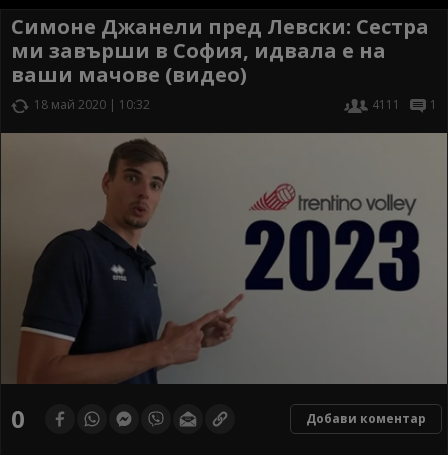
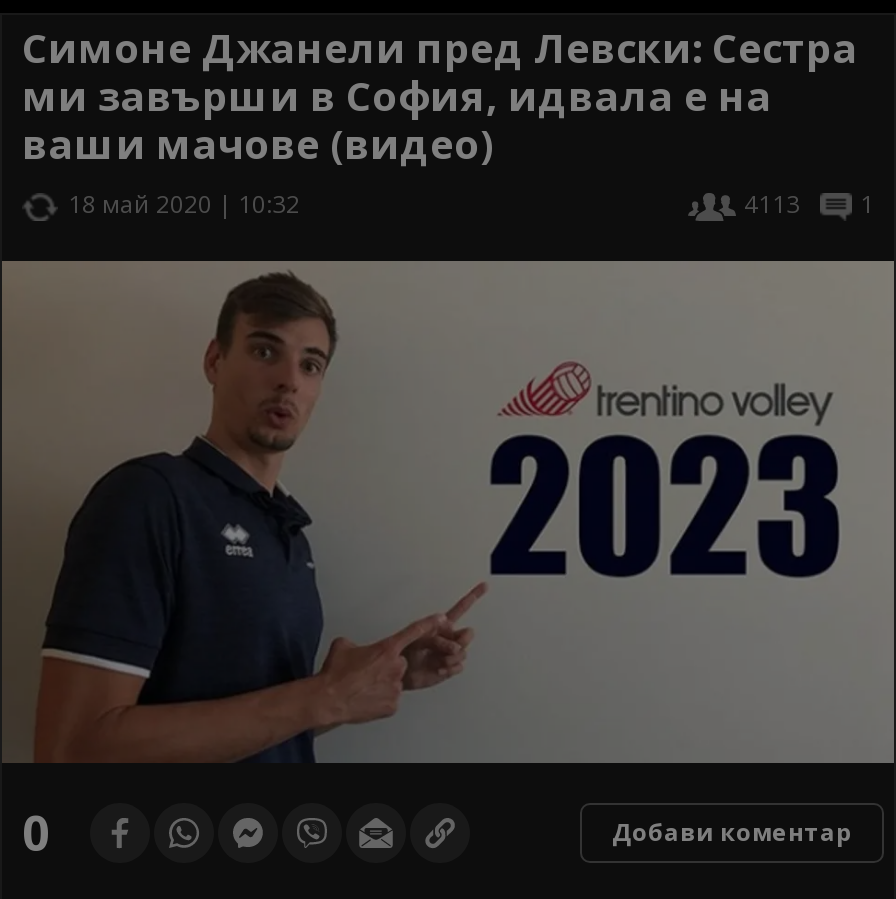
[372,96,437,113] 4111 1 -> [744,187,874,221] 4113 1

